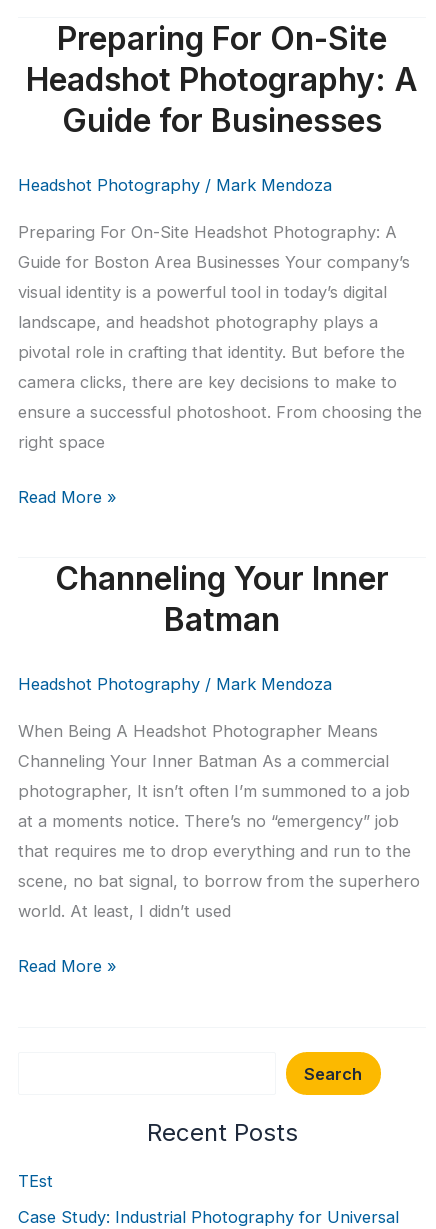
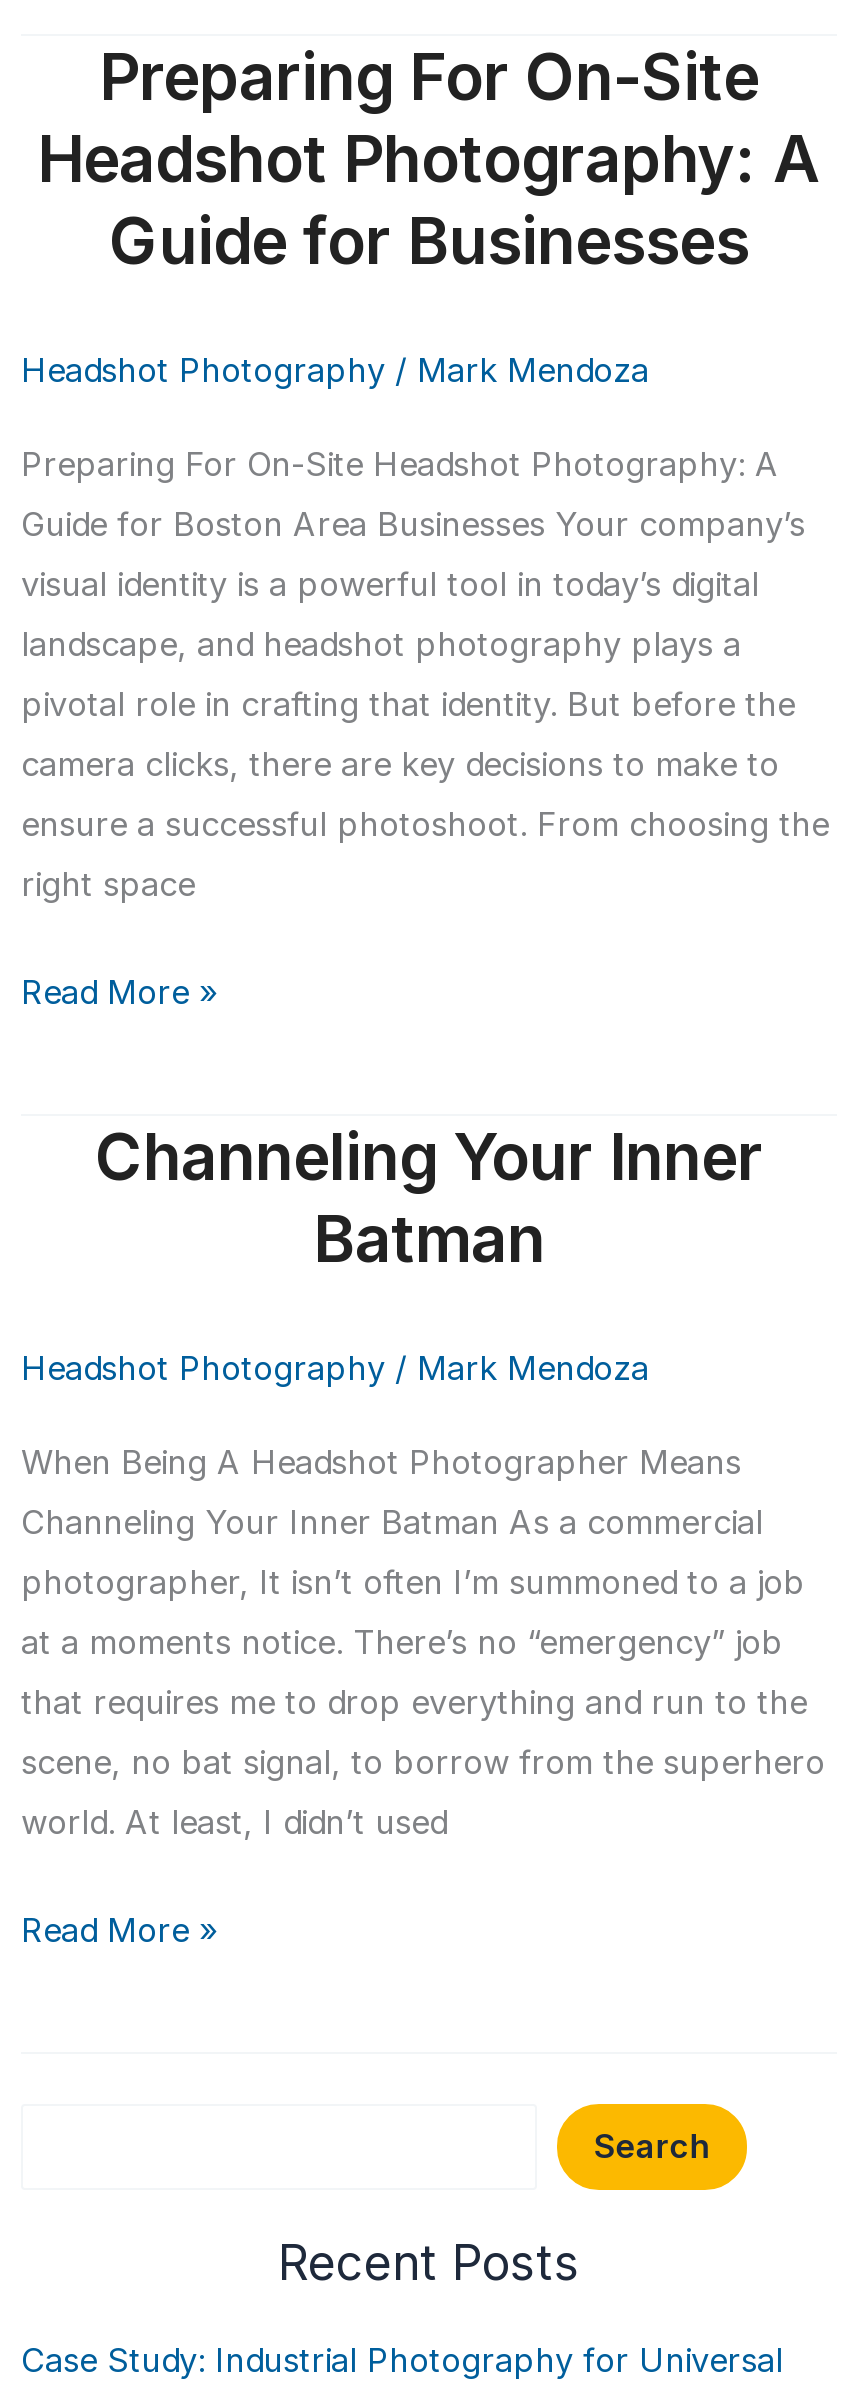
[18,1171,53,1191] TEst -> none

